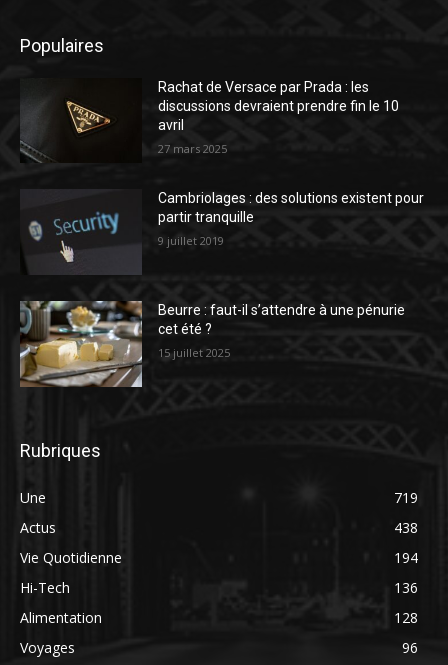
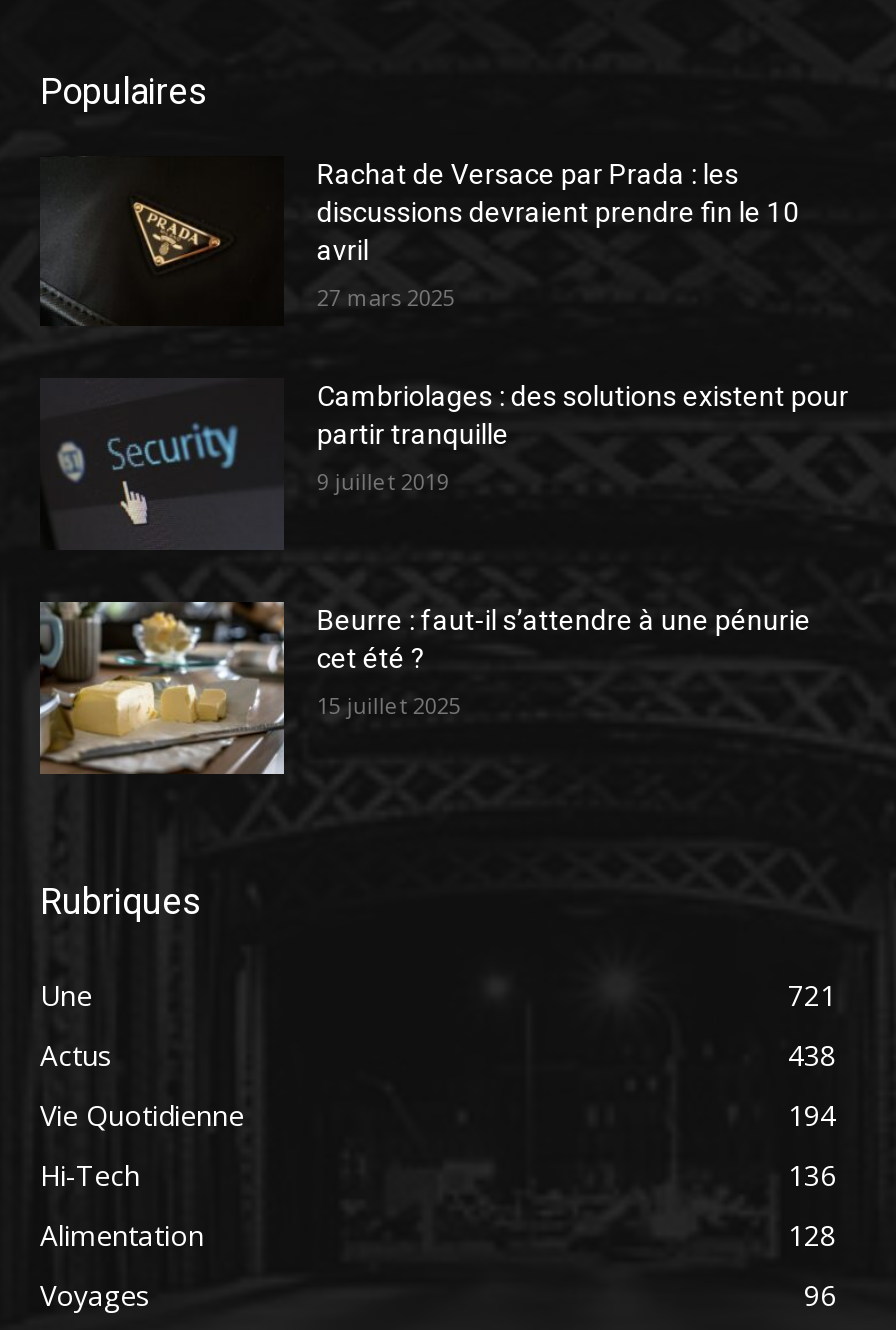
[394,488,418,507] 719 -> [788,975,836,1013] 721

